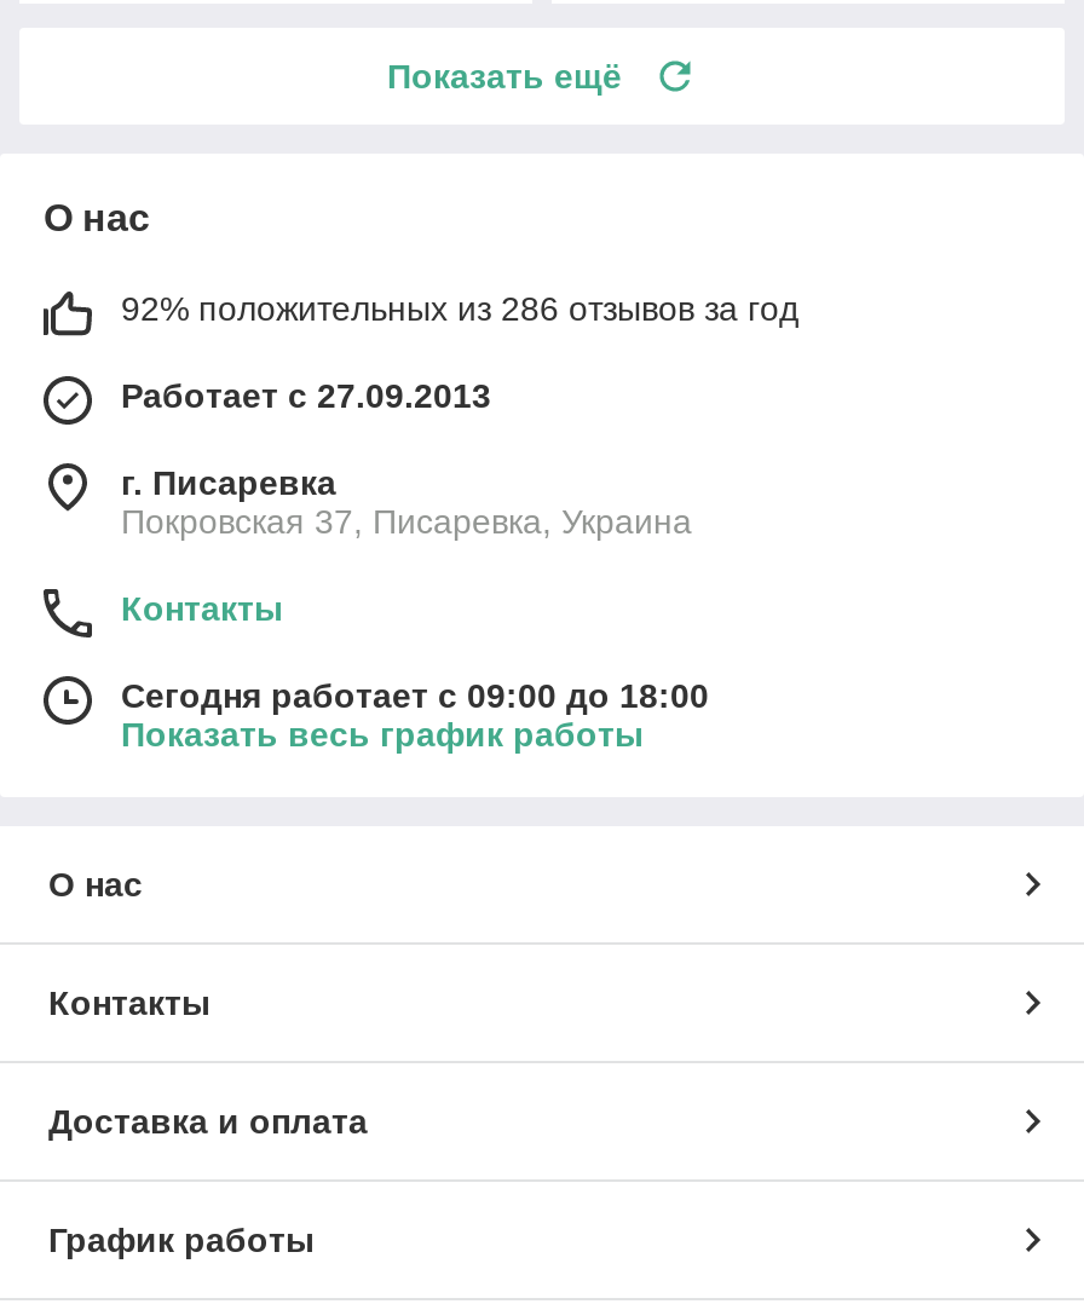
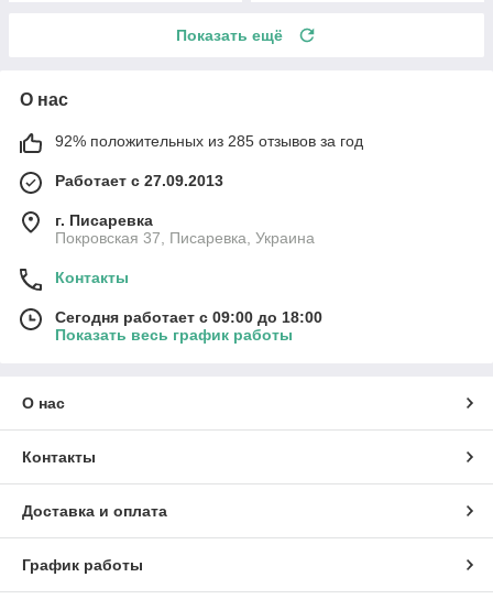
[121,289,798,327] 92% положительных из 286 отзывов за год -> [55,132,363,150] 92% положительных из 285 отзывов за год

